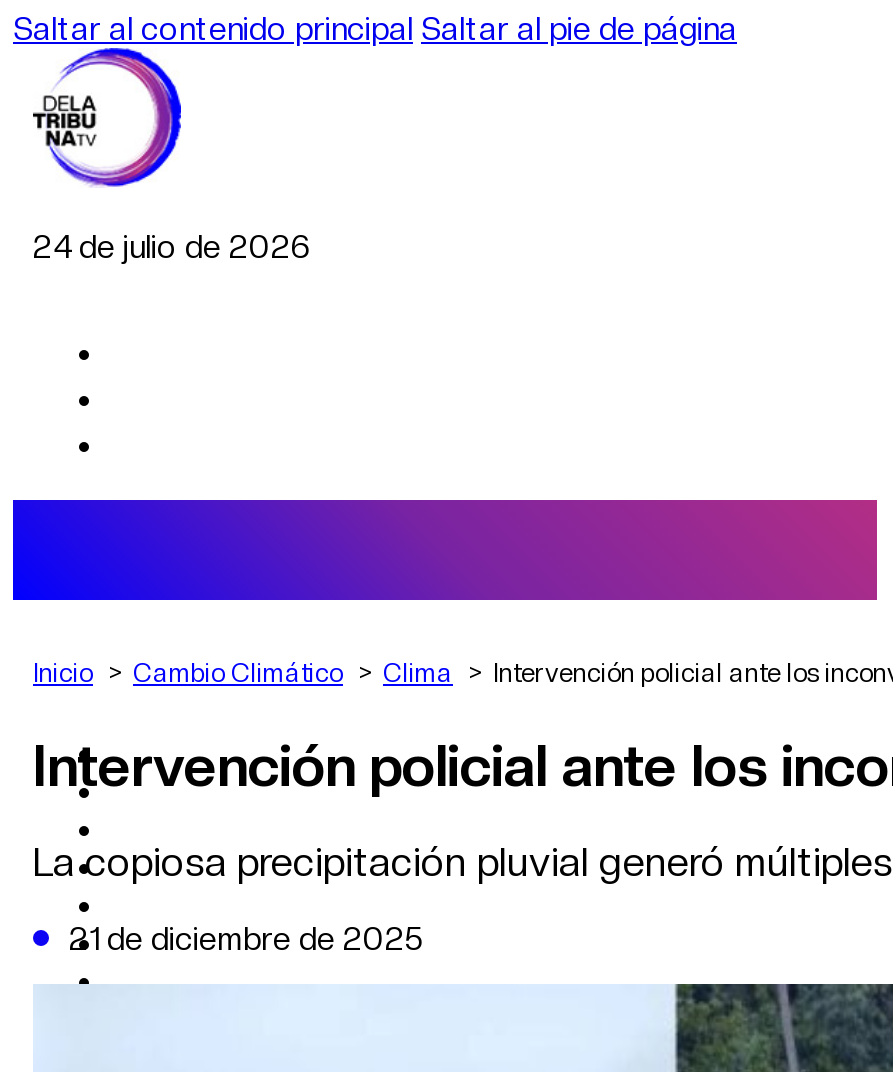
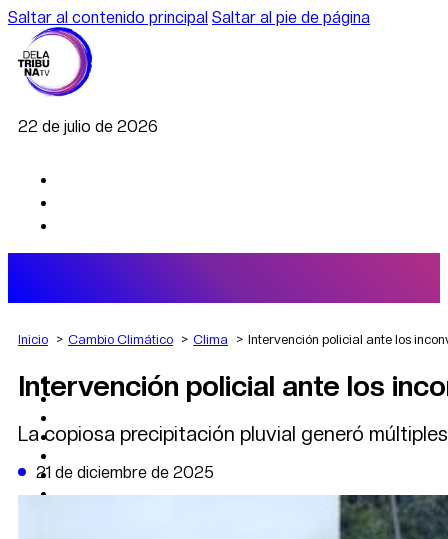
[33,228,311,266] 24 de julio de 2026 -> [18,117,158,136] 22 de julio de 2026

